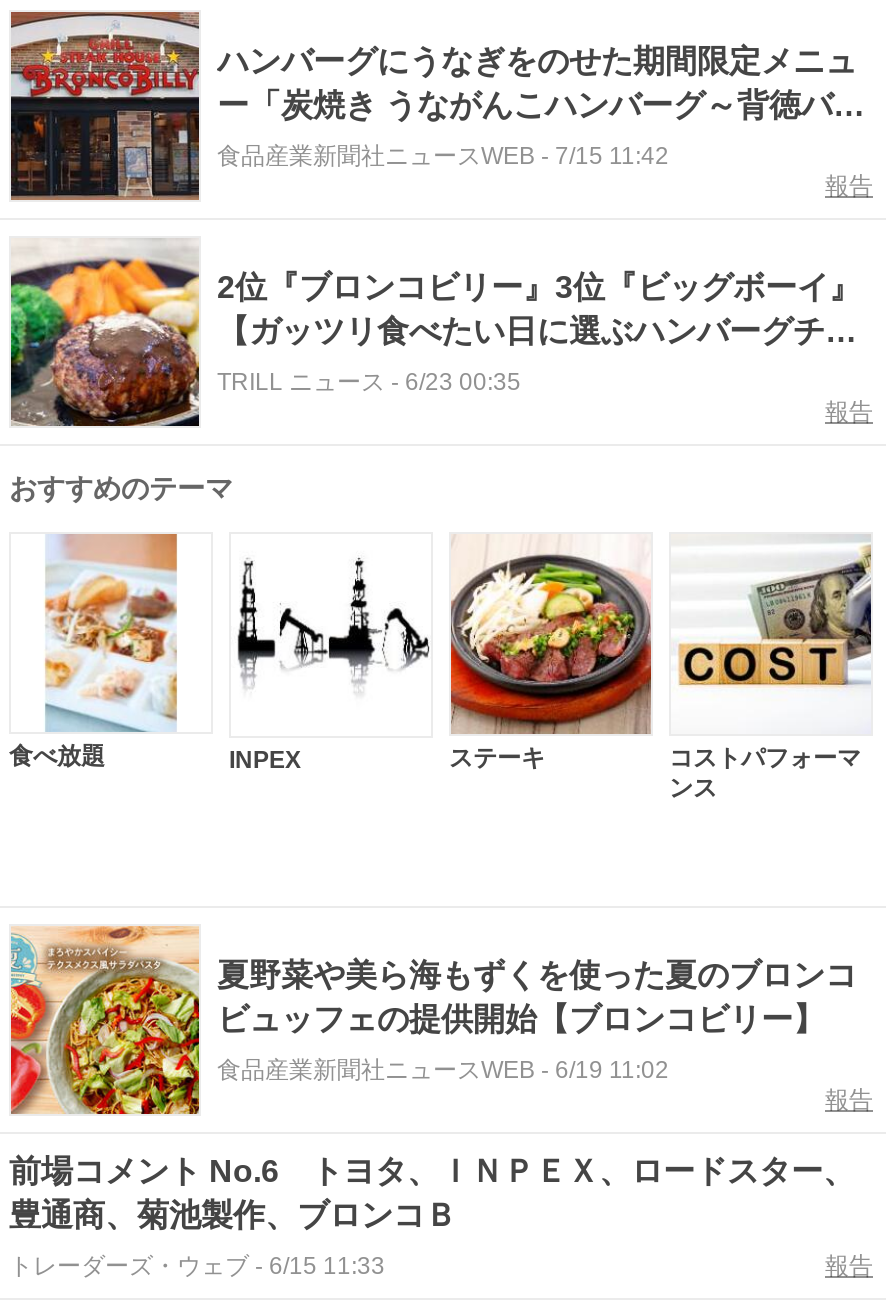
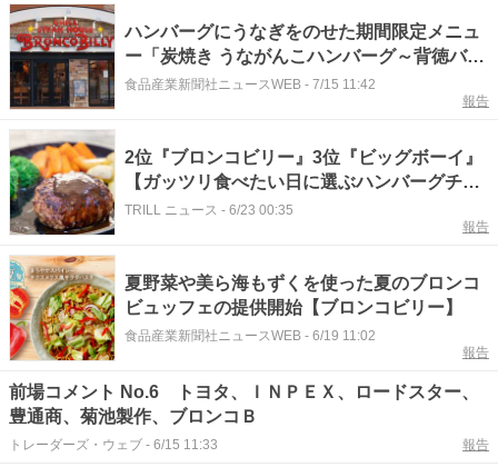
[9,472,233,504] おすすめのテーマ -> none
[9,520,861,802] [image] | 食べ放題 | INPEX | ステーキ | コストパフォーマ | ンス -> none
[677,534,873,688] [image] -> none
[235,558,431,686] [image] -> none
[449,550,653,736] [image] -> none

